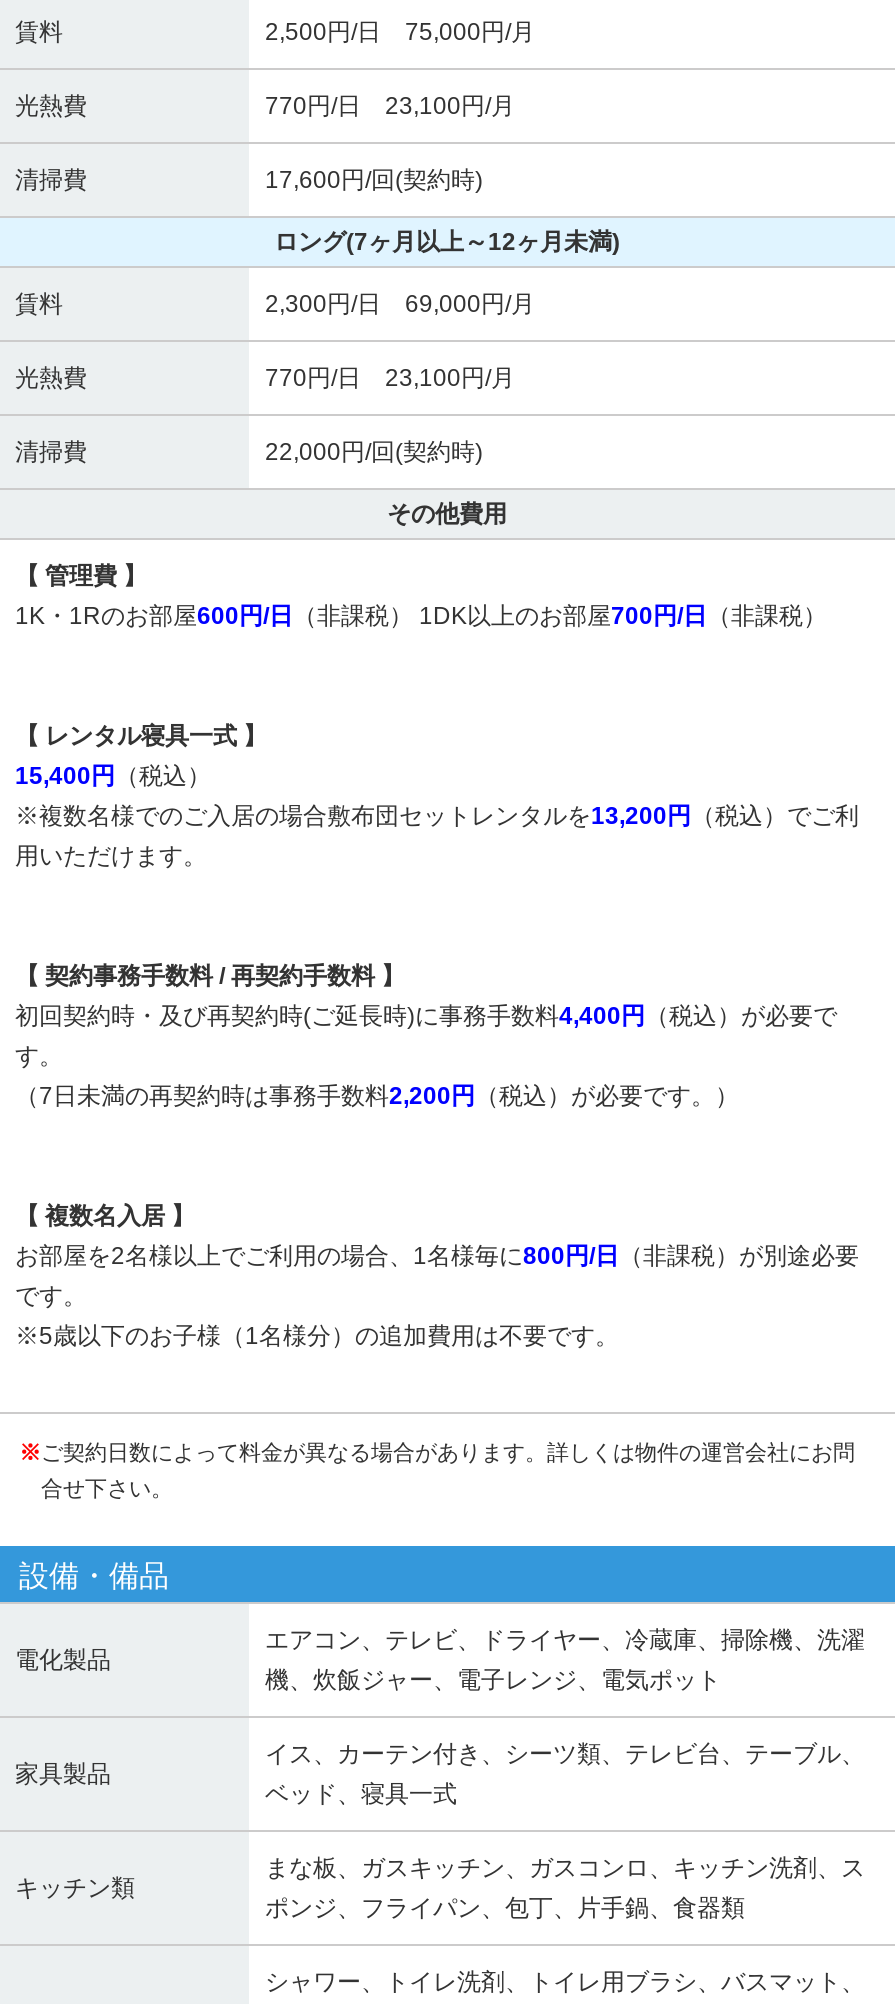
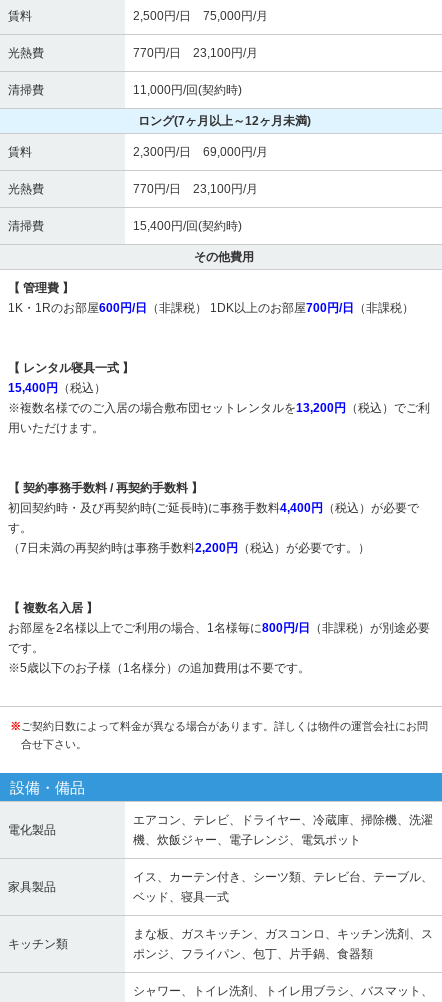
[265,165,483,193] 17,600円/回(契約時) -> [133,83,242,97] 11,000円/回(契約時)
[265,437,483,465] 22,000円/回(契約時) -> [133,219,242,233] 15,400円/回(契約時)

